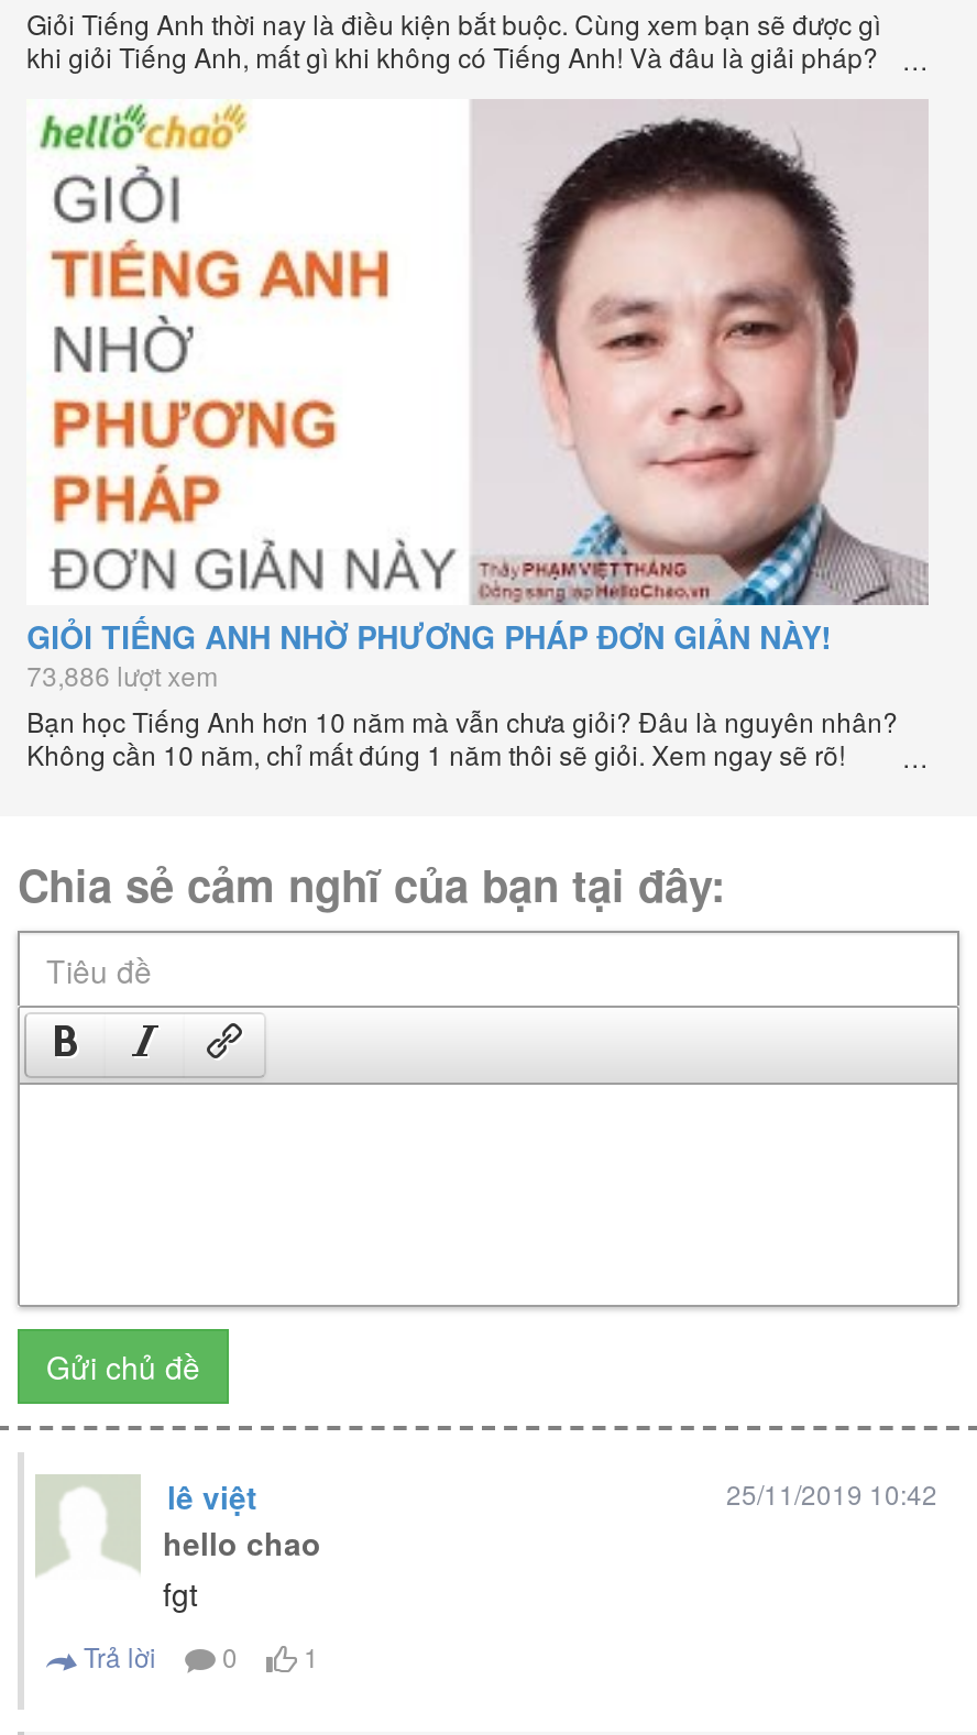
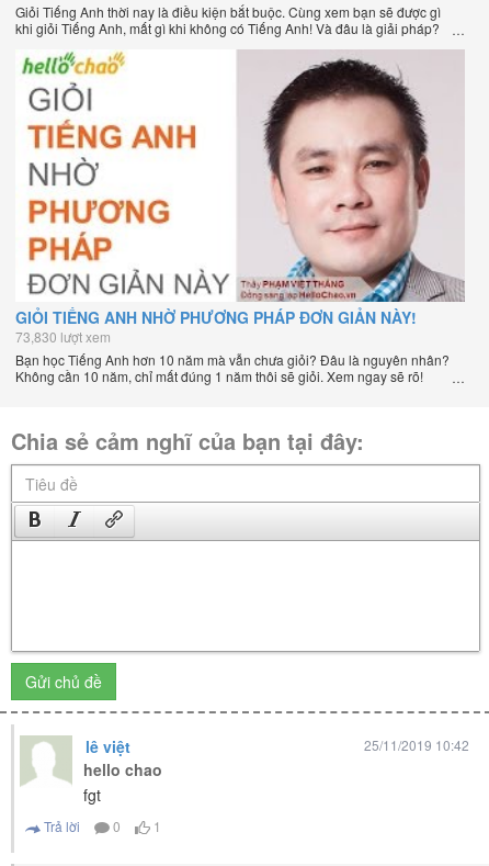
[27,656,218,693] 73,886 lượt xem -> [16,327,111,346] 73,830 lượt xem

